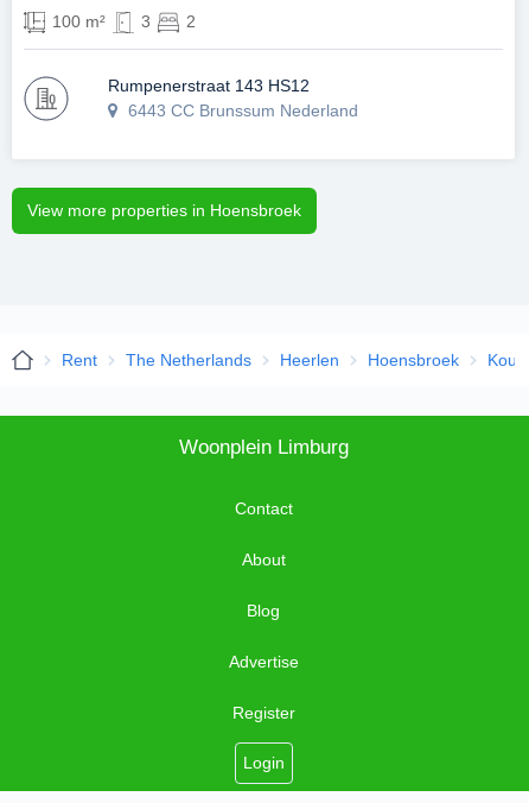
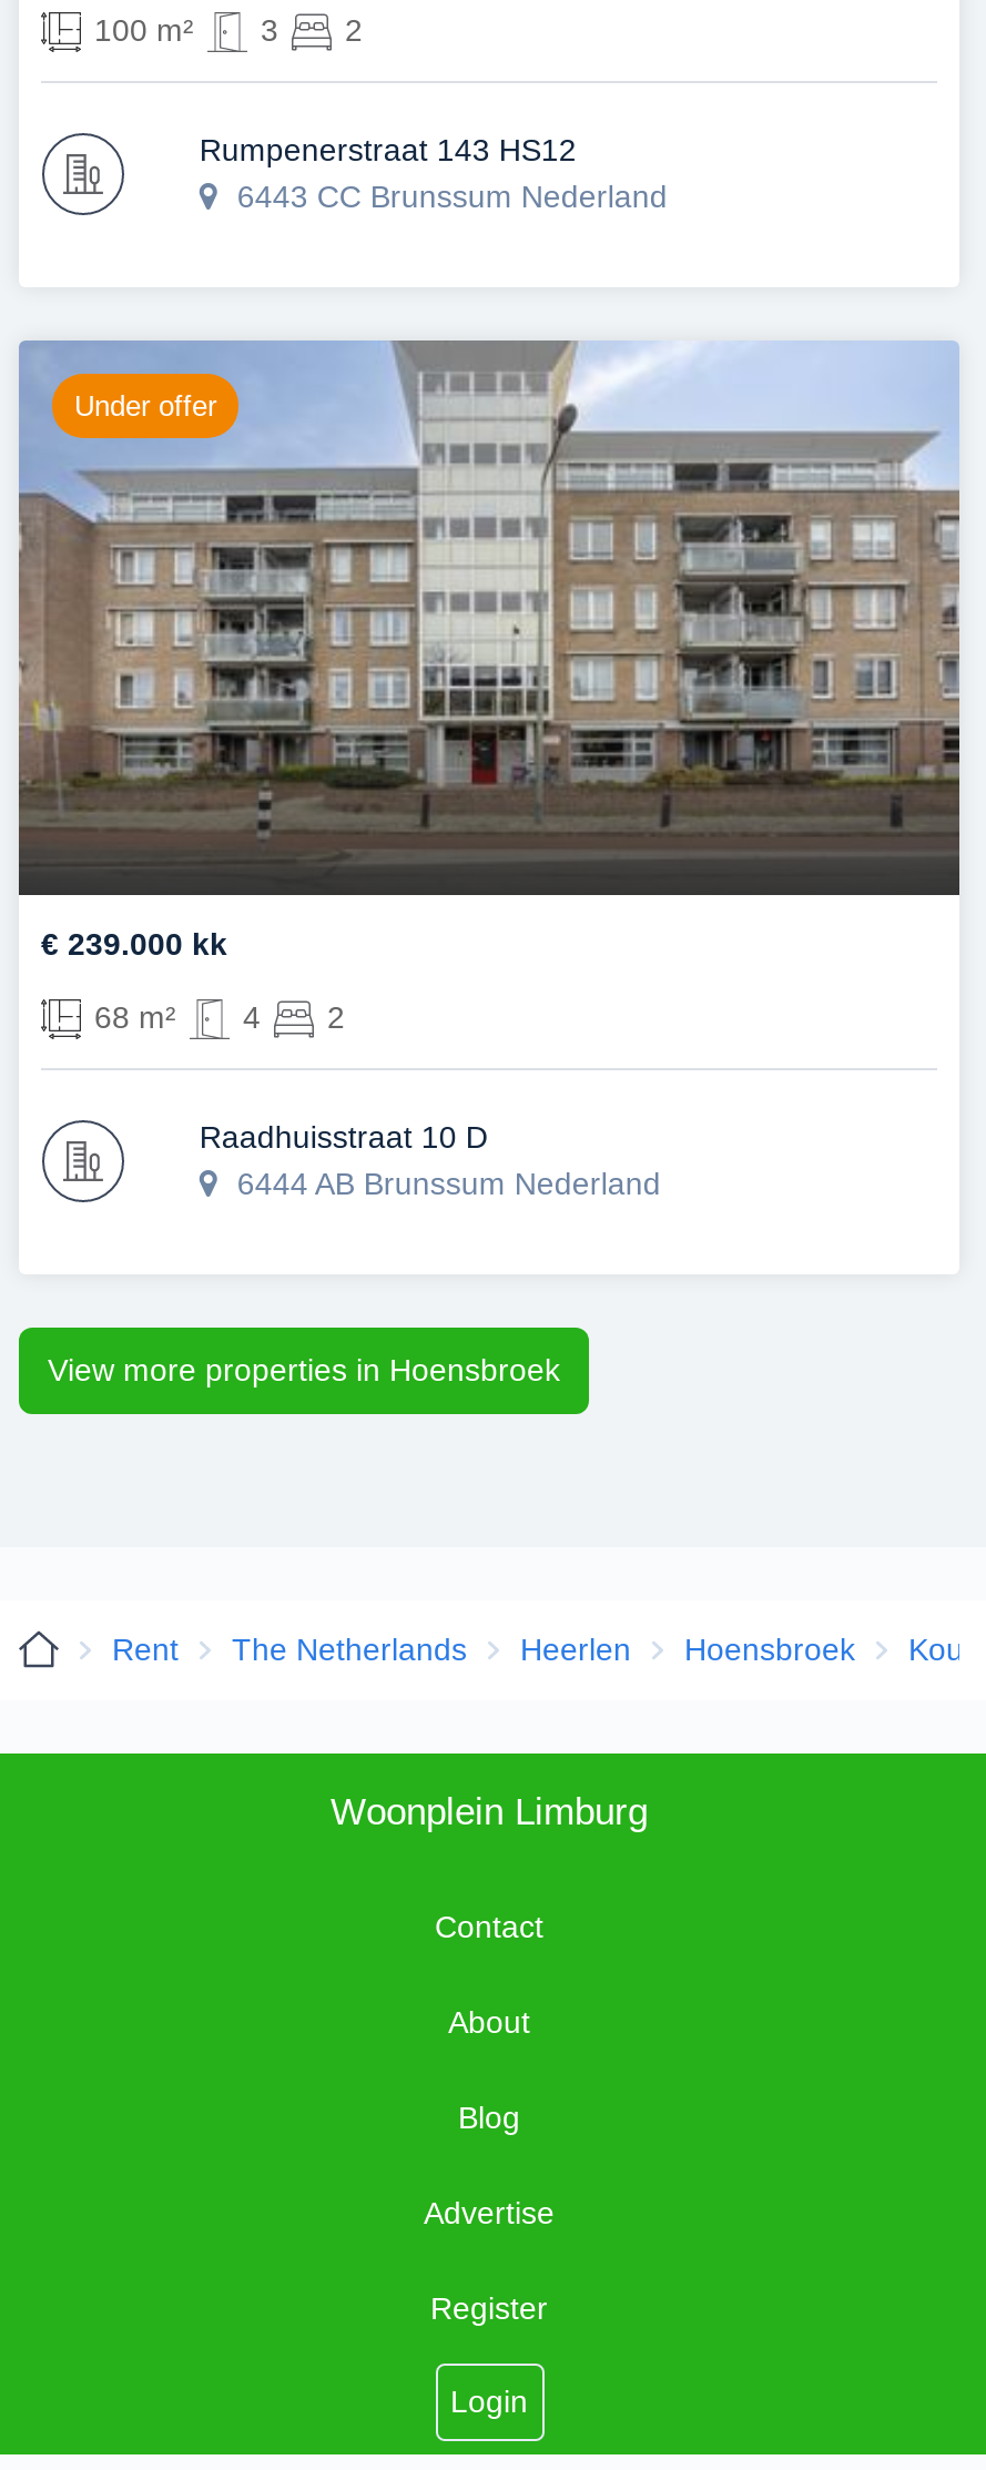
none -> [17,338,962,897] [image] | Under offer
none -> [41,926,661,1201] € 239.000 kk | 68 m² | 4 | 2 | Raadhuisstraat 10 D | 6444 AB Brunssum Nederland

